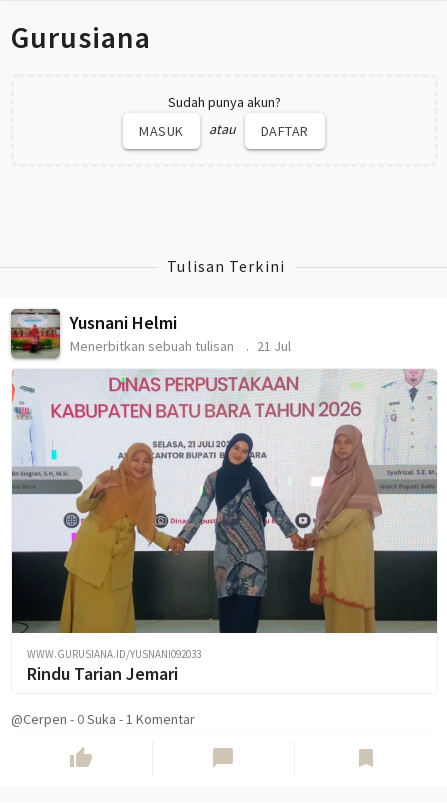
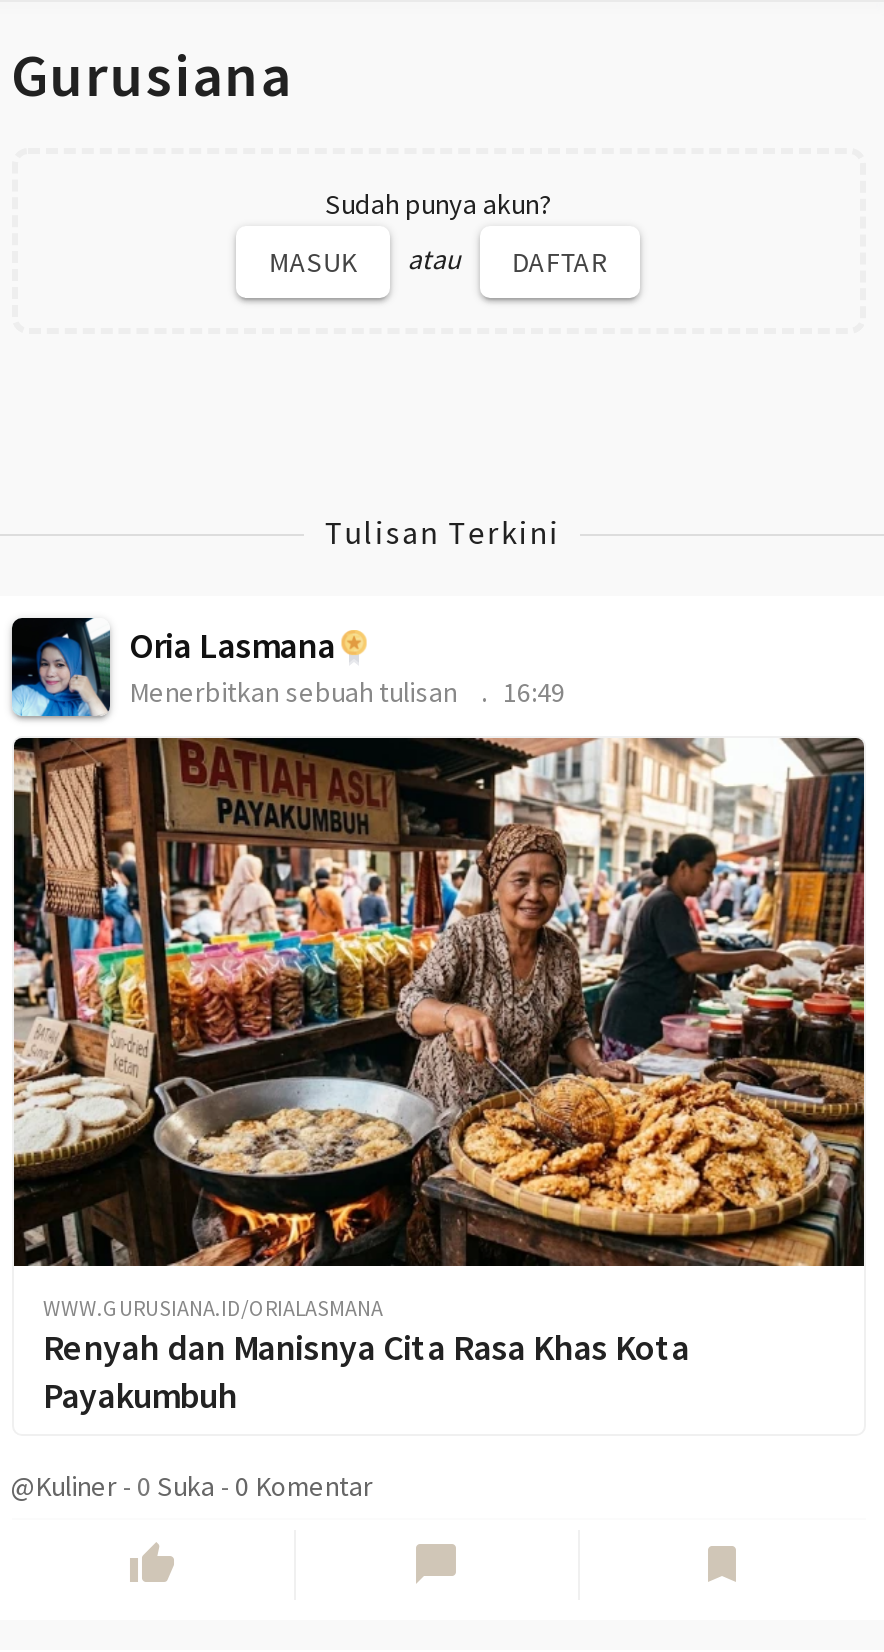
[10,308,176,359] [image] | Yusnani Helmi -> [10,618,335,718] [image] | Oria Lasmana
[69,336,290,354] Menerbitkan sebuah tulisan 21 Jul -> [129,673,565,709] Menerbitkan sebuah tulisan 16:49
[11,369,438,685] [image] | WWW.GURUSIANA.ID/YUSNANI092033 | Rindu Tarian Jemari -> [12,736,866,1417] [image] | WWW.GURUSIANA.ID/ORIALASMANA | Renyah dan Manisnya Cita Rasa Khas Kota | Payakumbuh
[10,710,194,728] @Cerpen - 0 Suka - 1 Komentar -> [11,1467,373,1503] @Kuliner - 0 Suka - 0 Komentar

